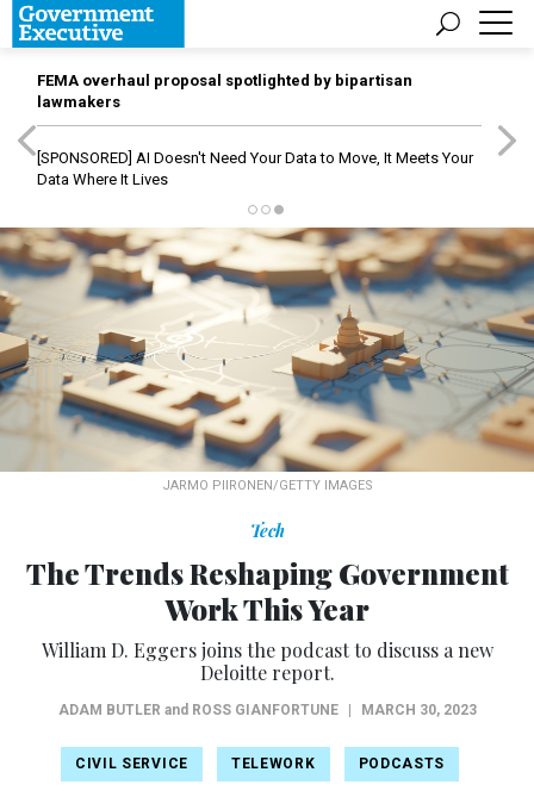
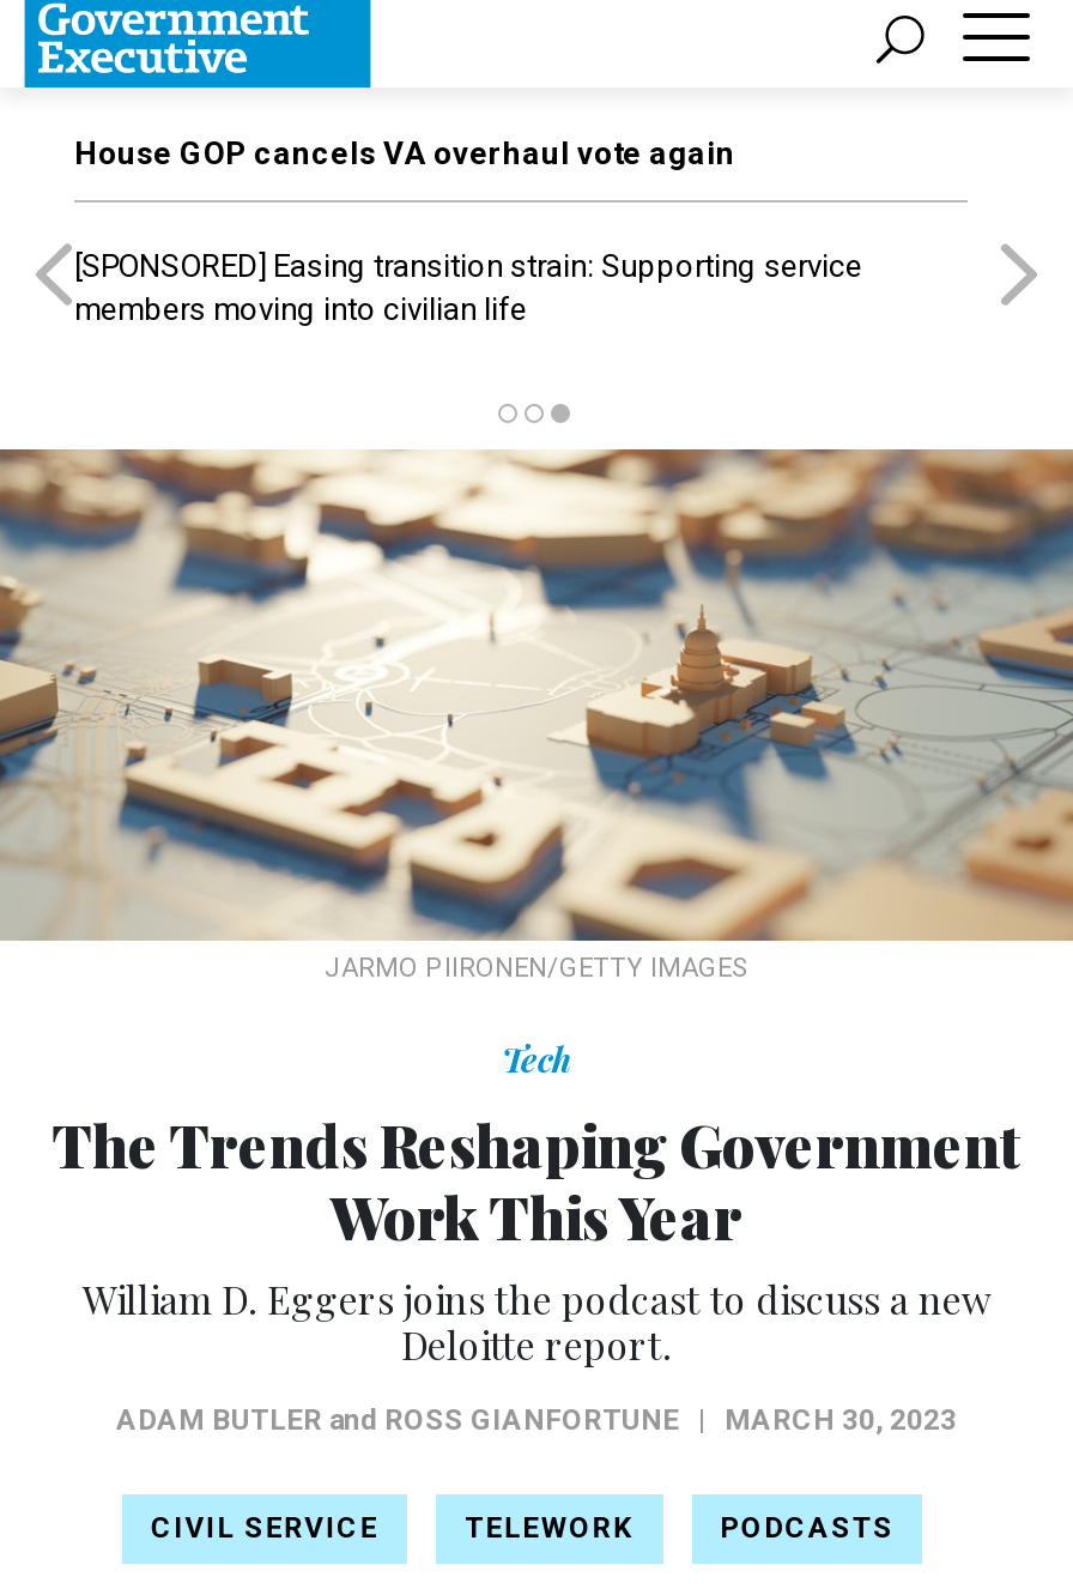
[37,71,412,111] FEMA overhaul proposal spotlighted by bipartisan | lawmakers -> [74,135,735,171] House GOP cancels VA overhaul vote again
[37,149,473,188] [SPONSORED] AI Doesn't Need Your Data to Move, It Meets Your | Data Where It Lives -> [74,248,862,327] [SPONSORED] Easing transition strain: Supporting service | members moving into civilian life

